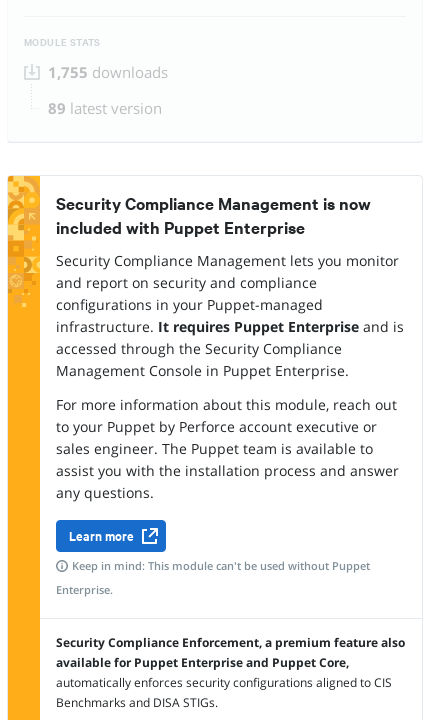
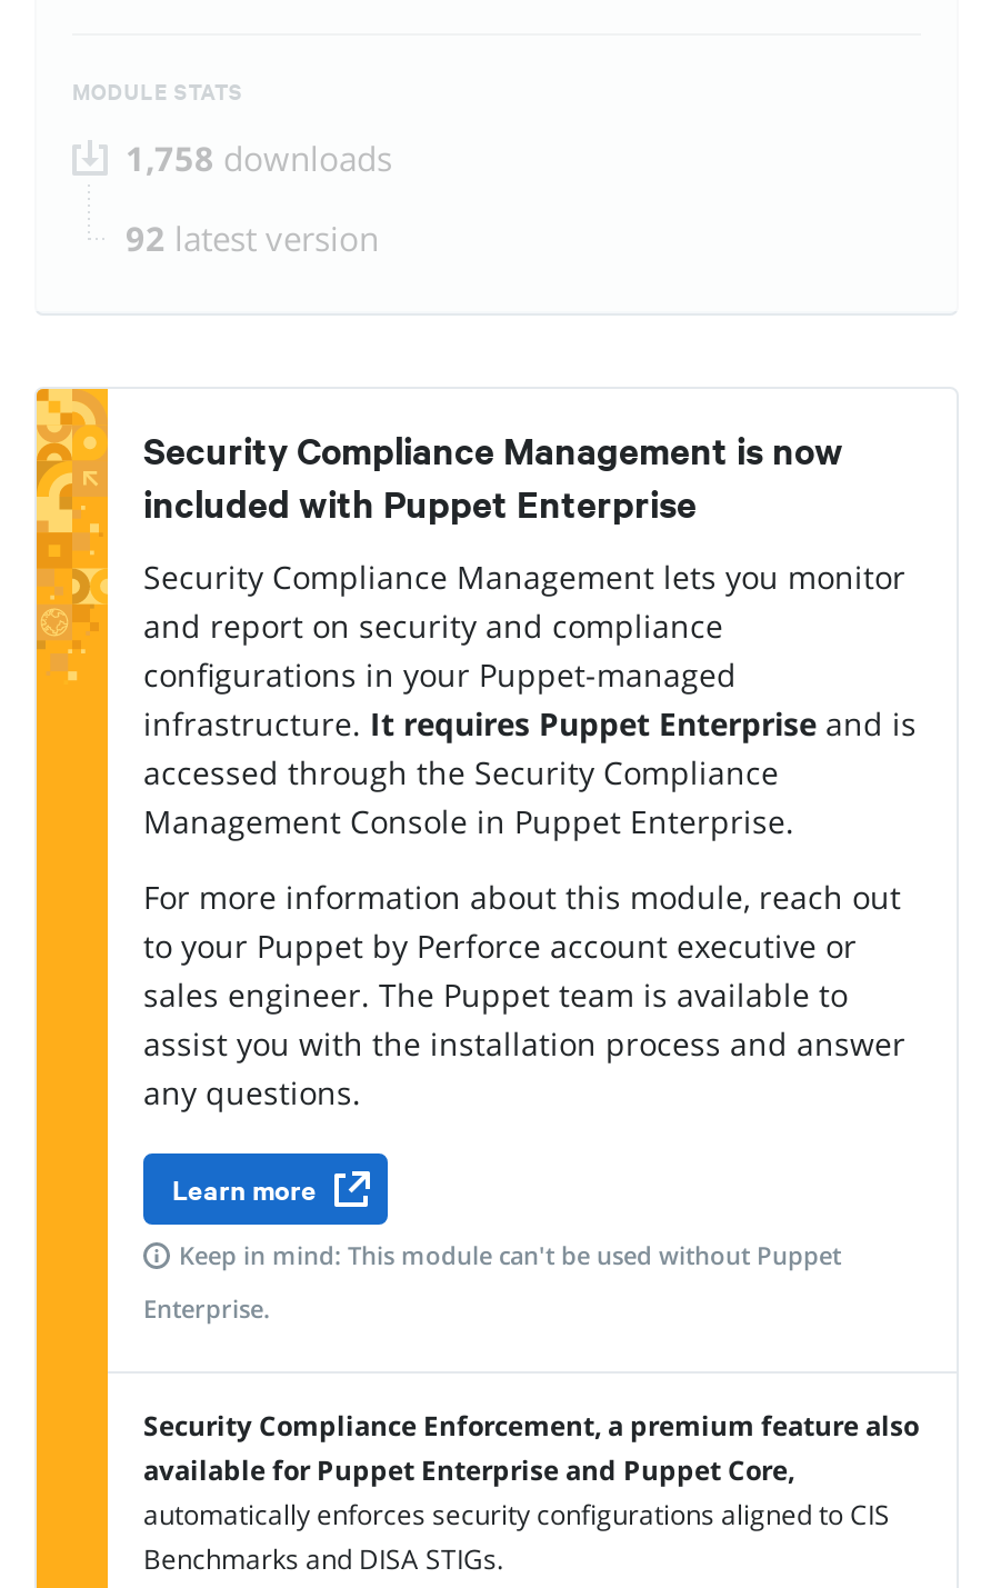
[48,62,168,82] 1,755 downloads -> [126,136,392,180] 1,758 downloads
[48,98,162,118] 89 latest version -> [126,216,379,260] 92 latest version

